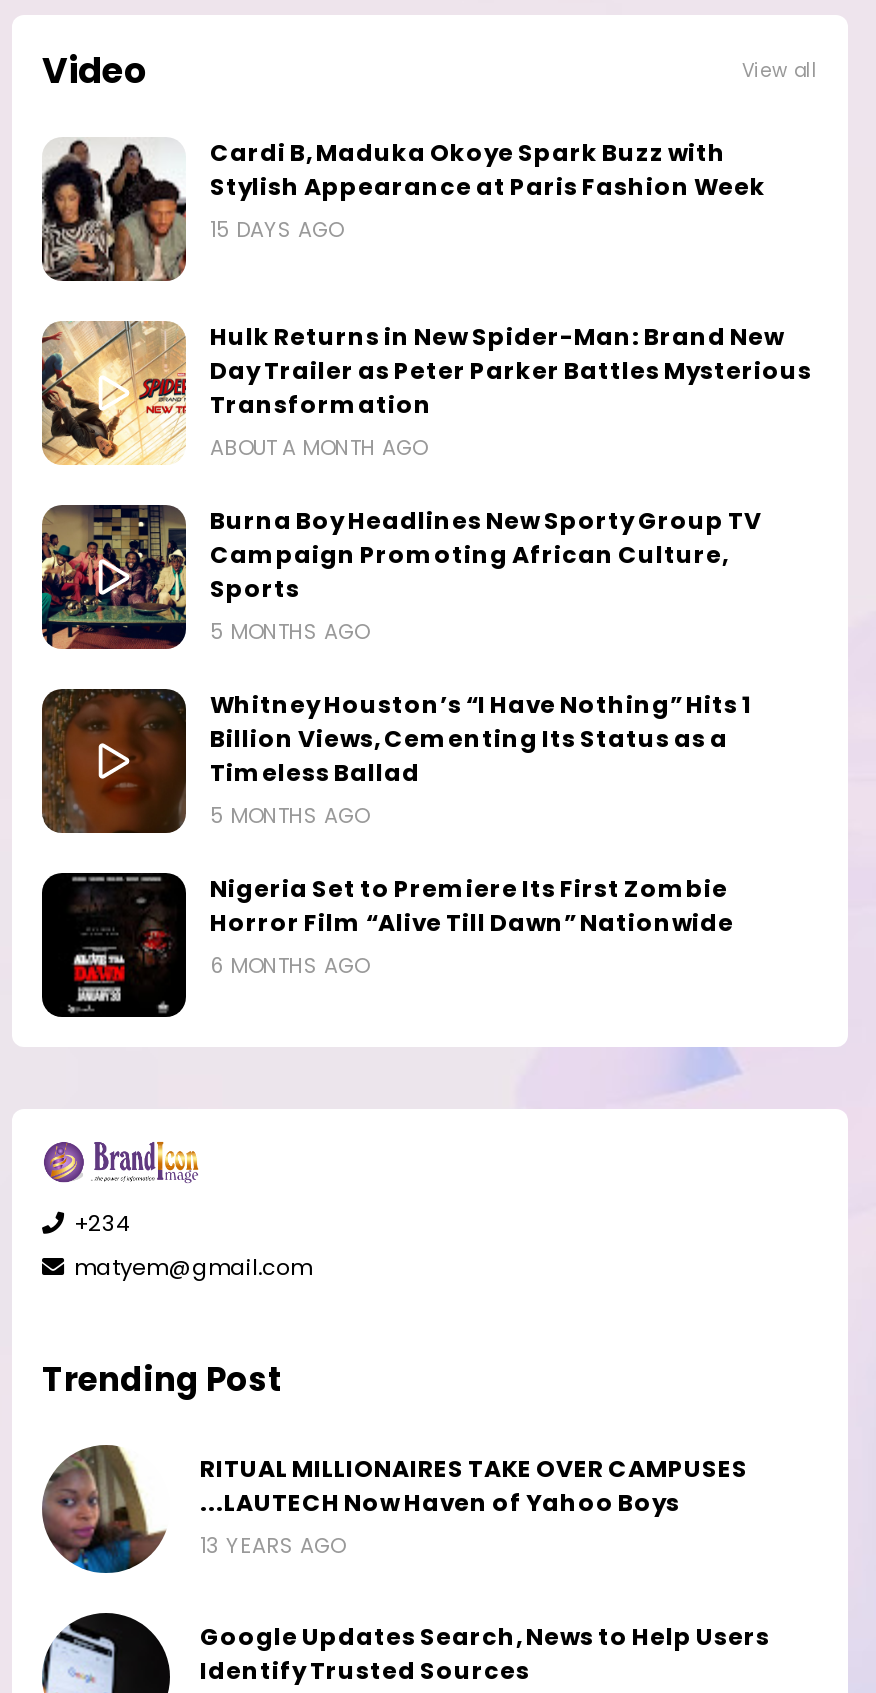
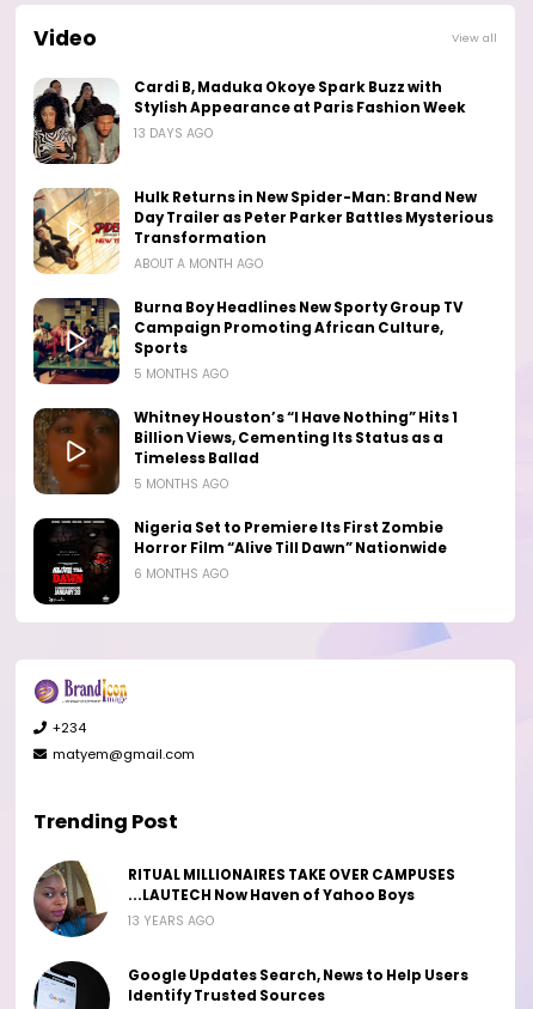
[210,215,342,245] 15 DAYS AGO -> [134,124,213,142] 13 DAYS AGO

